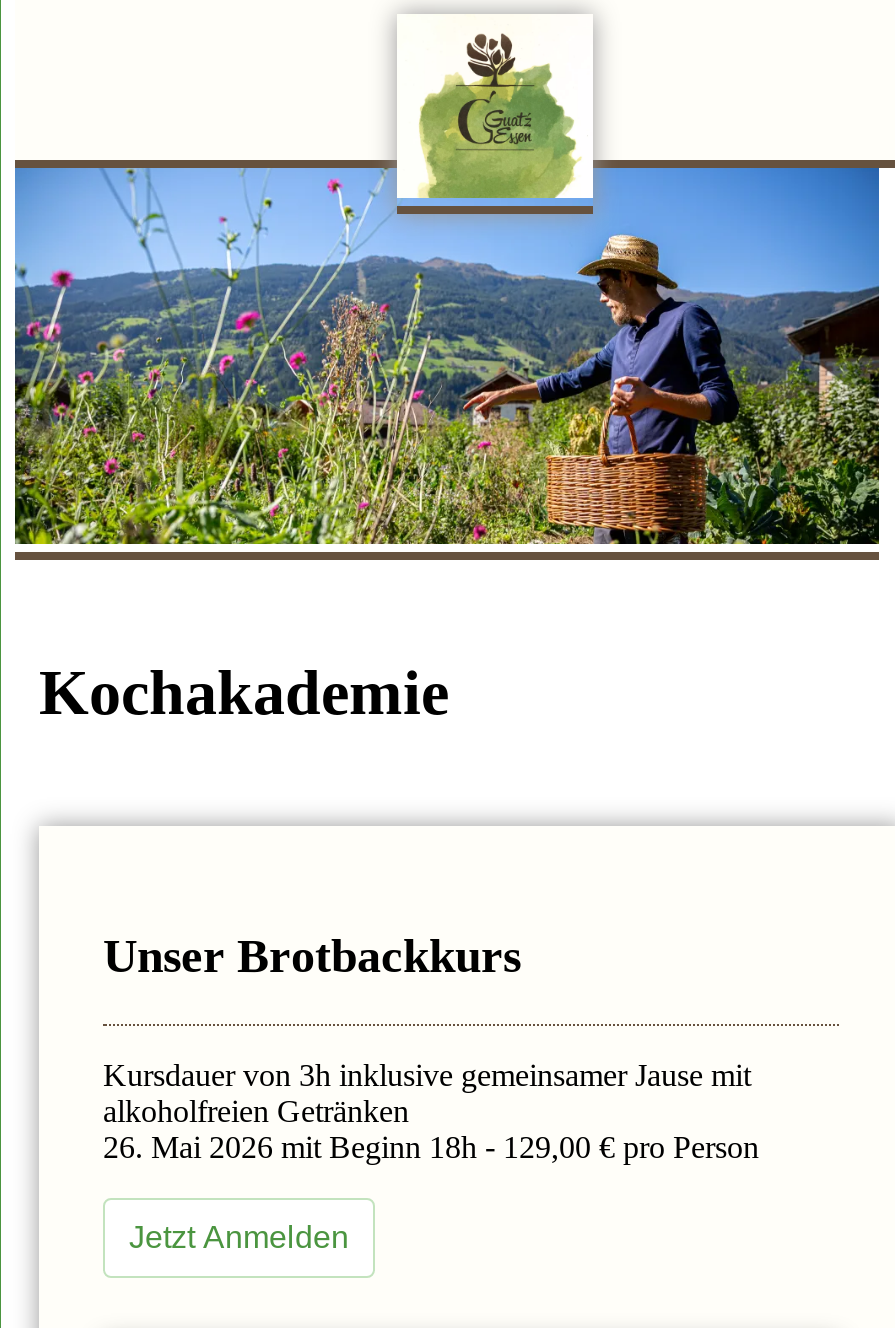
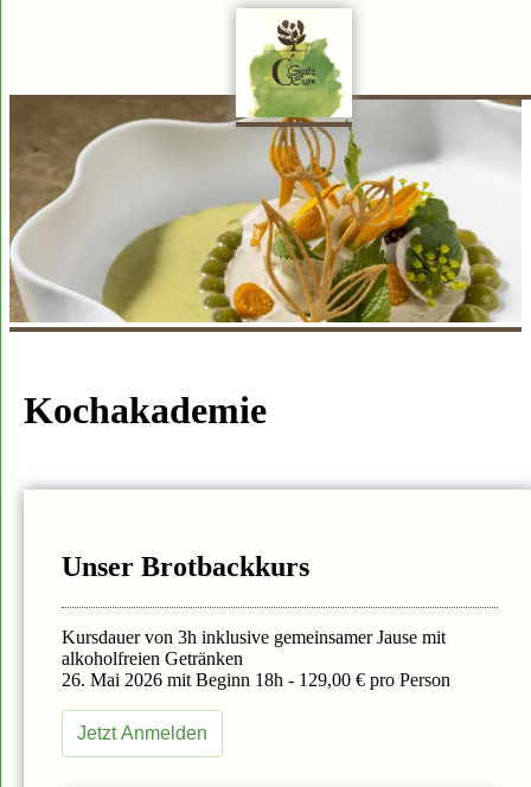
[13,166,881,546] [image] -> [8,98,523,324] [image]

